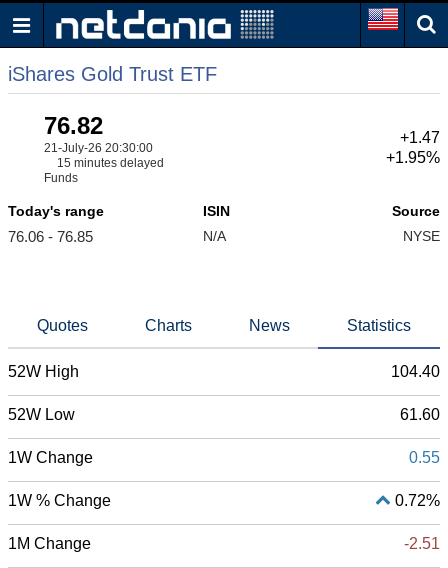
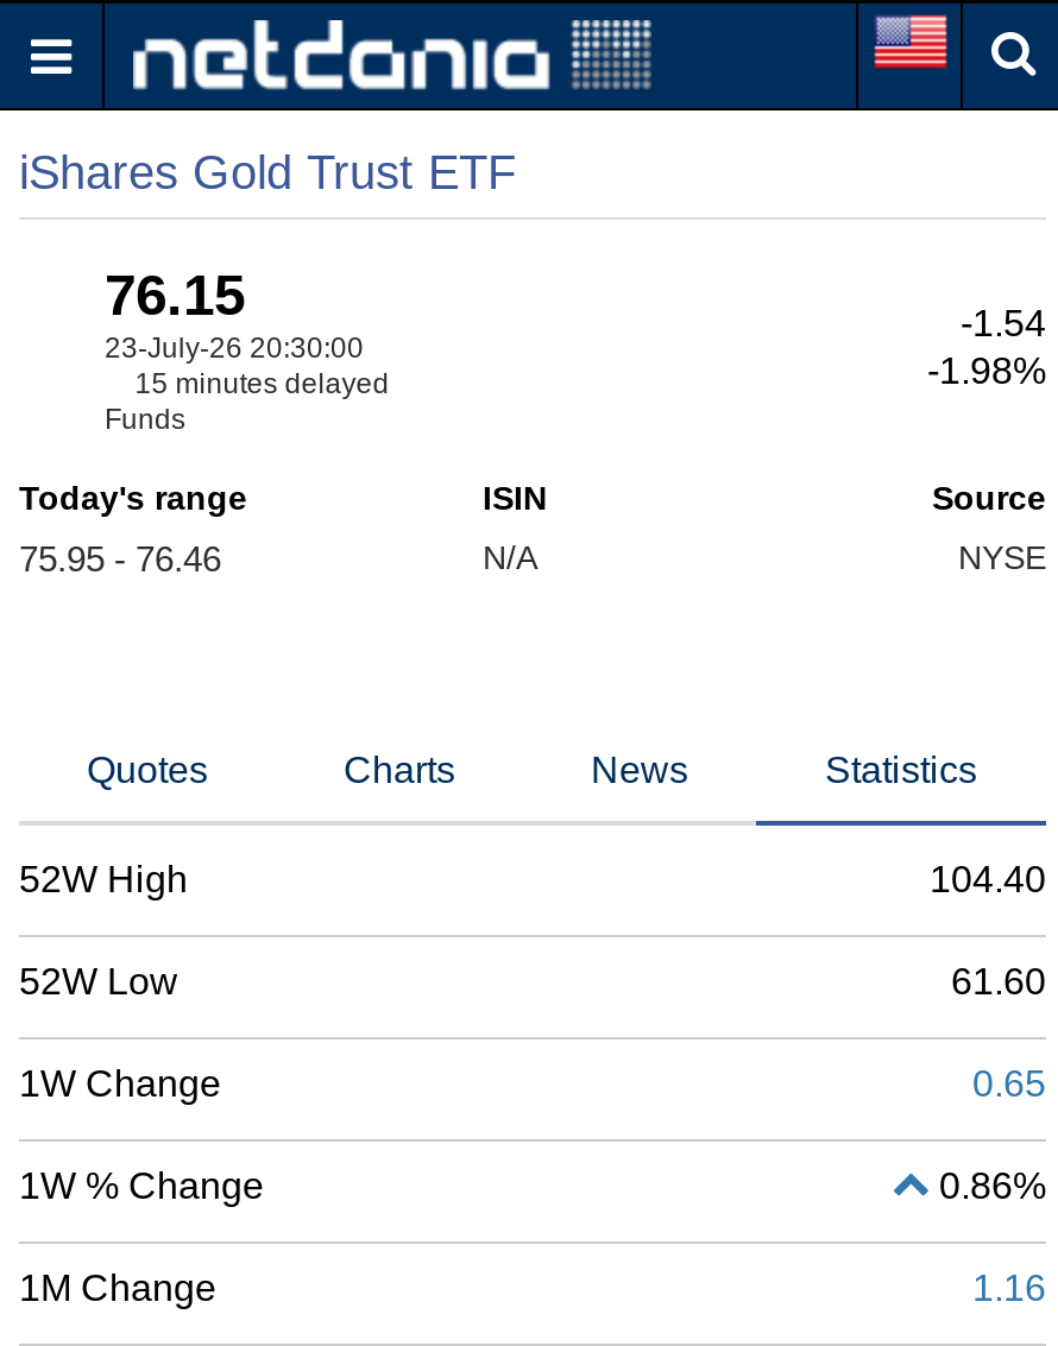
[44,112,153,155] 76.82 | 21-July-26 20:30:00 -> [105,263,364,365] 76.15 | 23-July-26 20:30:00
[400,129,440,146] +1.47 -> [961,303,1046,343] -1.54
[386,149,440,166] +1.95% -> [927,350,1046,391] -1.98%
[8,228,93,245] 76.06 - 76.85 -> [19,538,221,579] 75.95 - 76.46
[409,449,440,466] 0.55 -> [972,1063,1046,1104] 0.65
[395,492,440,509] 0.72% -> [939,1165,1046,1206] 0.86%
[404,535,440,552] -2.51 -> [972,1268,1046,1308] 1.16

